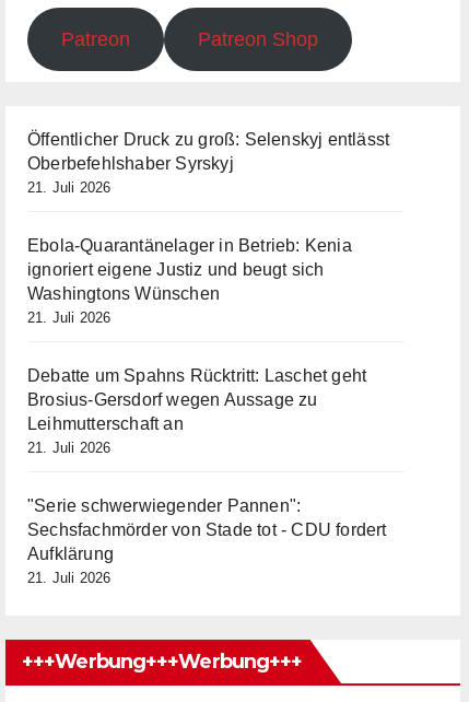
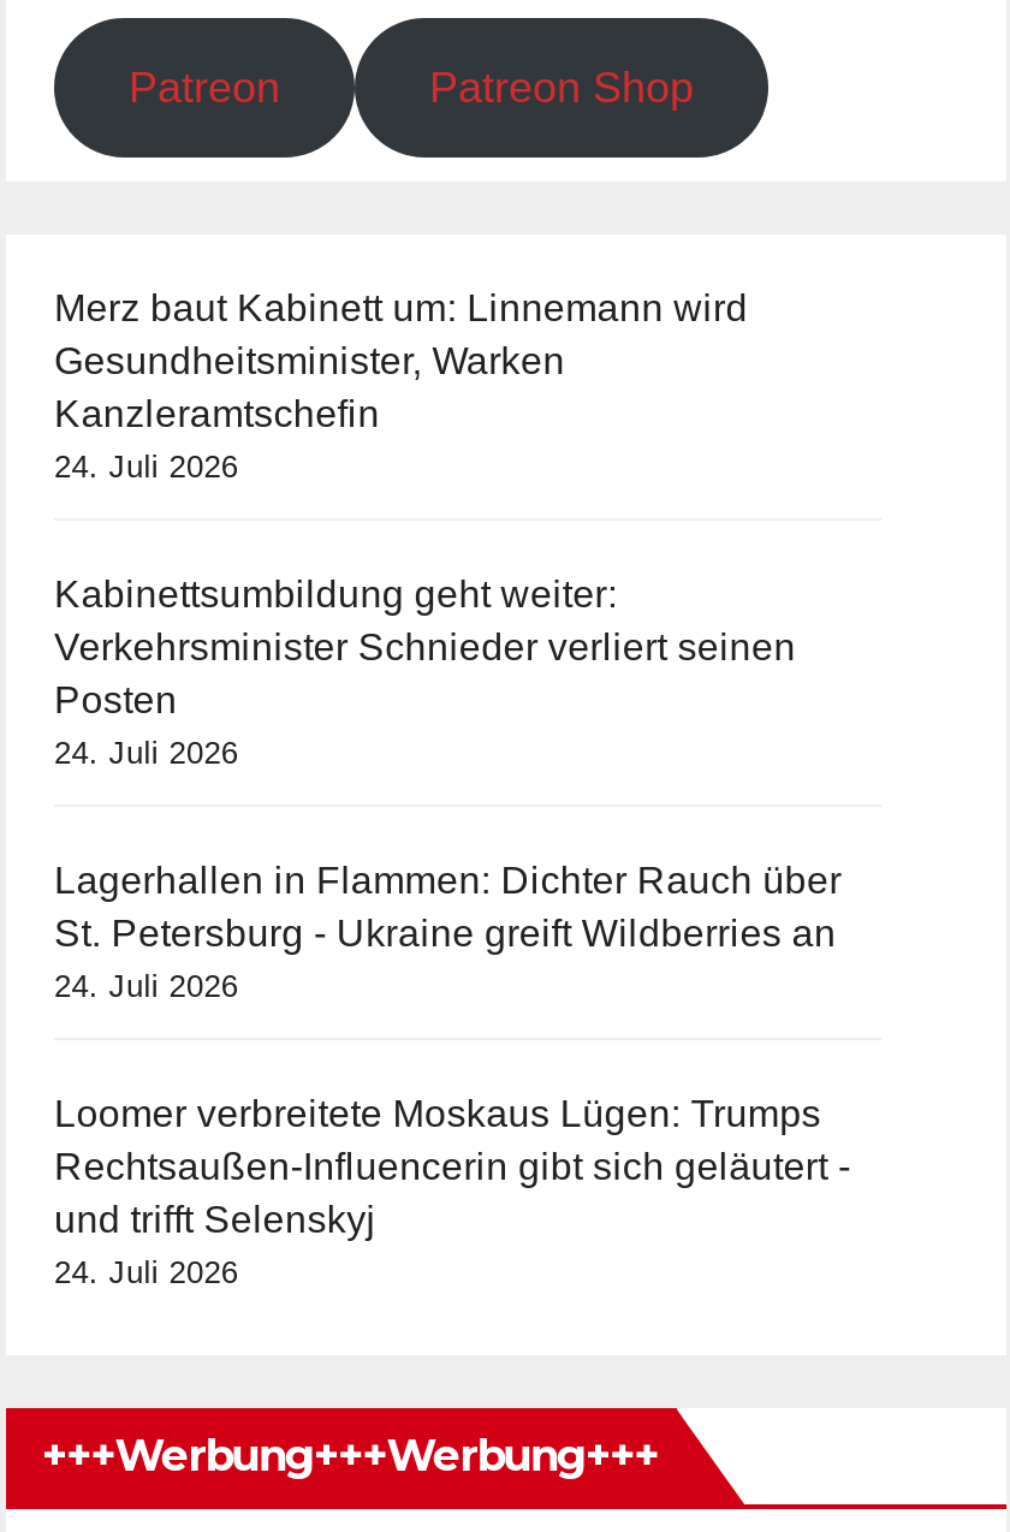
[27,130,389,196] Öffentlicher Druck zu groß: Selenskyj entlässt | Oberbefehlshaber Syrskyj | 21. Juli 2026 -> [54,287,748,484] Merz baut Kabinett um: Linnemann wird | Gesundheitsminister, Warken | Kanzleramtschefin | 24. Juli 2026
[27,236,352,326] Ebola-Quarantänelager in Betrieb: Kenia | ignoriert eigene Justiz und beugt sich | Washingtons Wünschen | 21. Juli 2026 -> [54,573,796,771] Kabinettsumbildung geht weiter: | Verkehrsminister Schnieder verliert seinen | Posten | 24. Juli 2026
[27,366,366,456] Debatte um Spahns Rücktritt: Laschet geht | Brosius-Gersdorf wegen Aussage zu | Leihmutterschaft an | 21. Juli 2026 -> [54,860,841,1004] Lagerhallen in Flammen: Dichter Rauch über | St. Petersburg - Ukraine greift Wildberries an | 24. Juli 2026
[27,496,387,586] "Serie schwerwiegender Pannen": | Sechsfachmörder von Stade tot - CDU fordert | Aufklärung | 21. Juli 2026 -> [54,1093,851,1290] Loomer verbreitete Moskaus Lügen: Trumps | Rechtsaußen-Influencerin gibt sich geläutert - | und trifft Selenskyj | 24. Juli 2026

